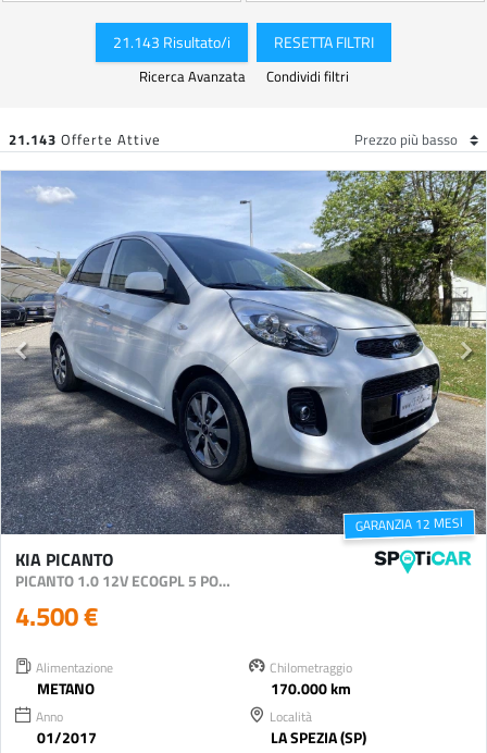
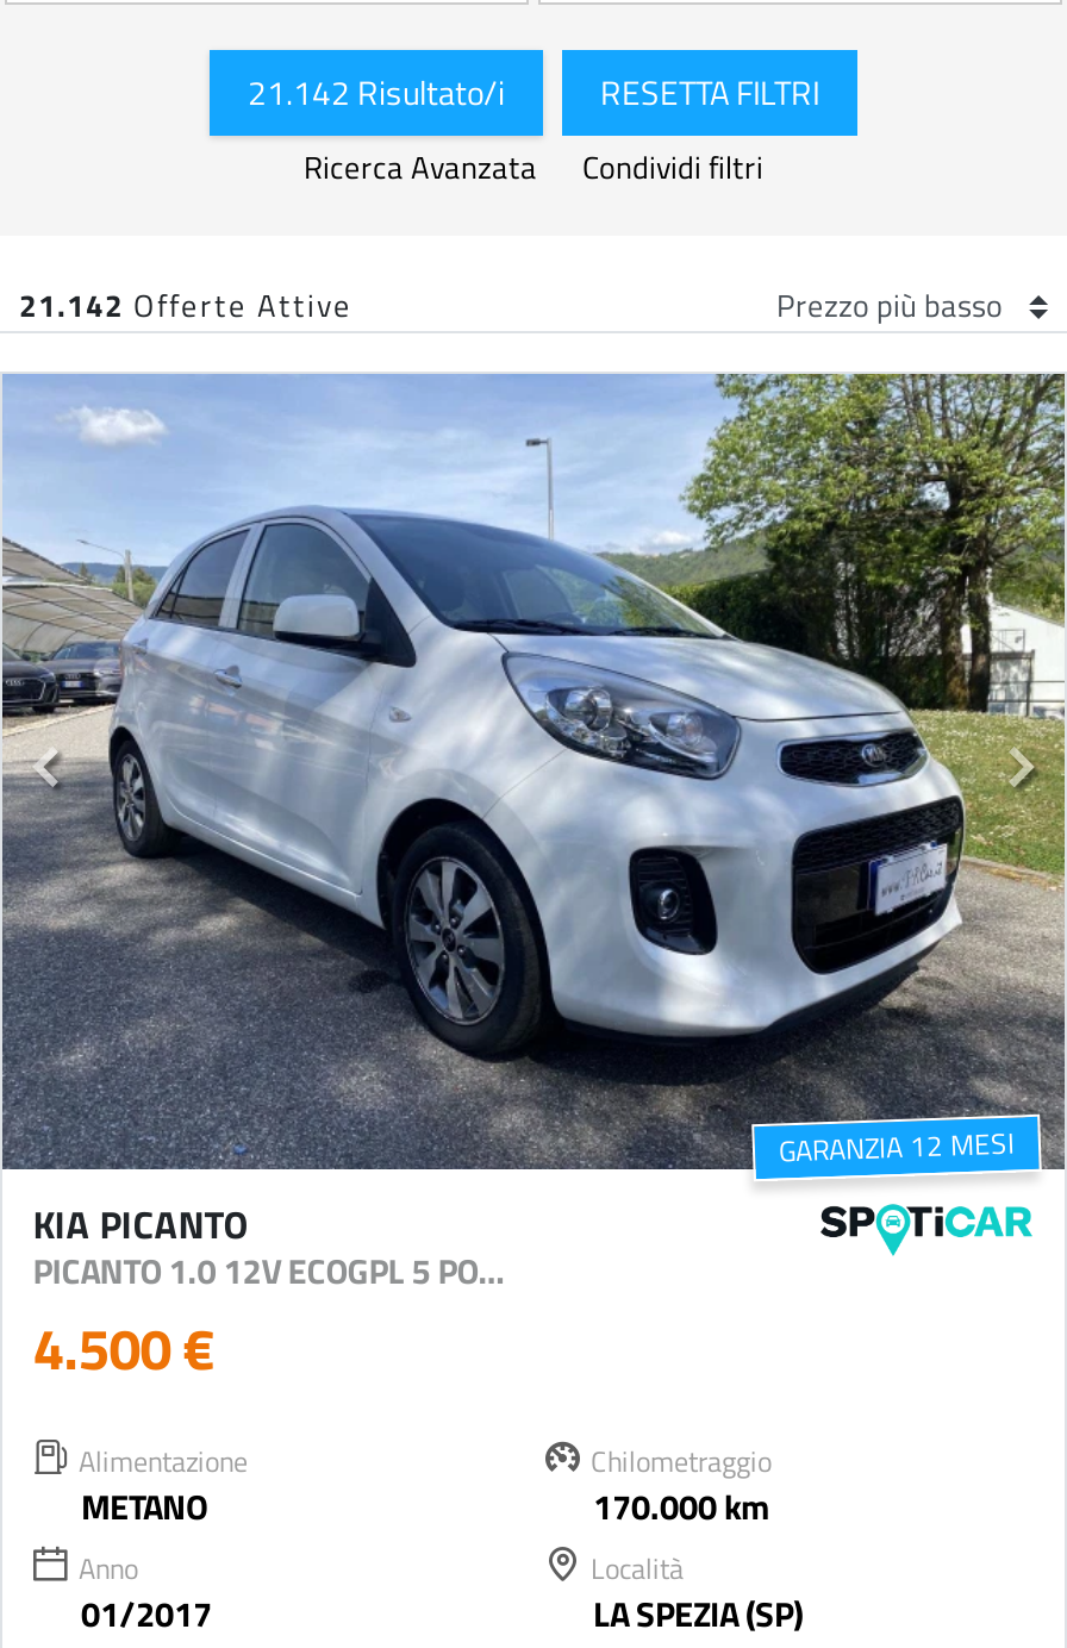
[113,32,230,53] 21.143 Risultato/i -> [248,70,505,115] 21.142 Risultato/i
[9,129,161,149] 21.143 Offerte Attive -> [19,283,352,326] 21.142 Offerte Attive

